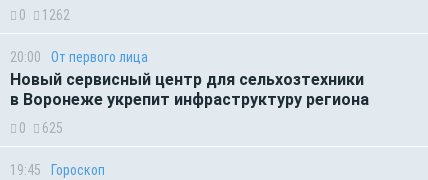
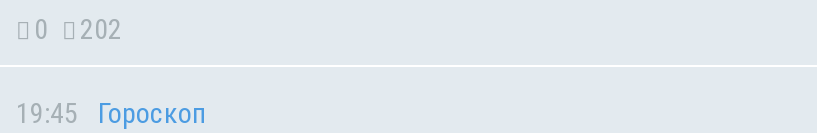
[10,7,369,136] 1262 | 20:00 | От первого лица | Новый сервисный центр для сельхозтехники | в Воронеже укрепит инфраструктуру региона | 0 | 625 -> [80,12,122,44] 202

